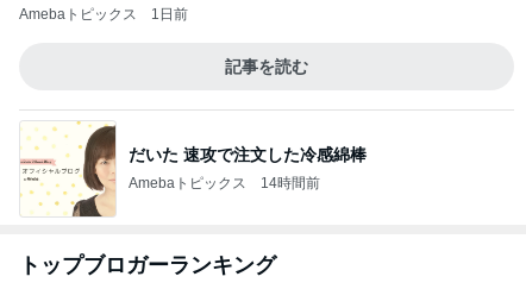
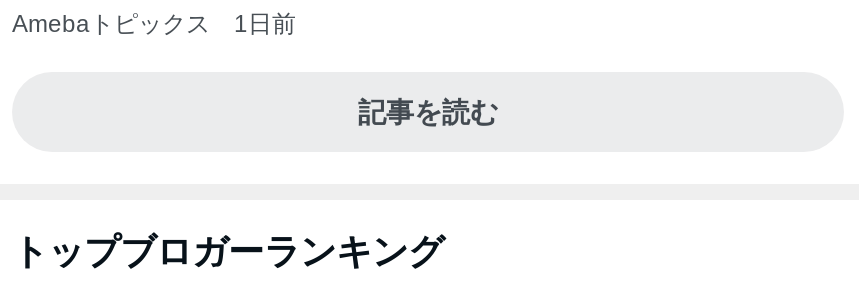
[19,120,367,218] [image] | だいた 速攻で注文した冷感綿棒 | Amebaトピックス | 14時間前 -> none

